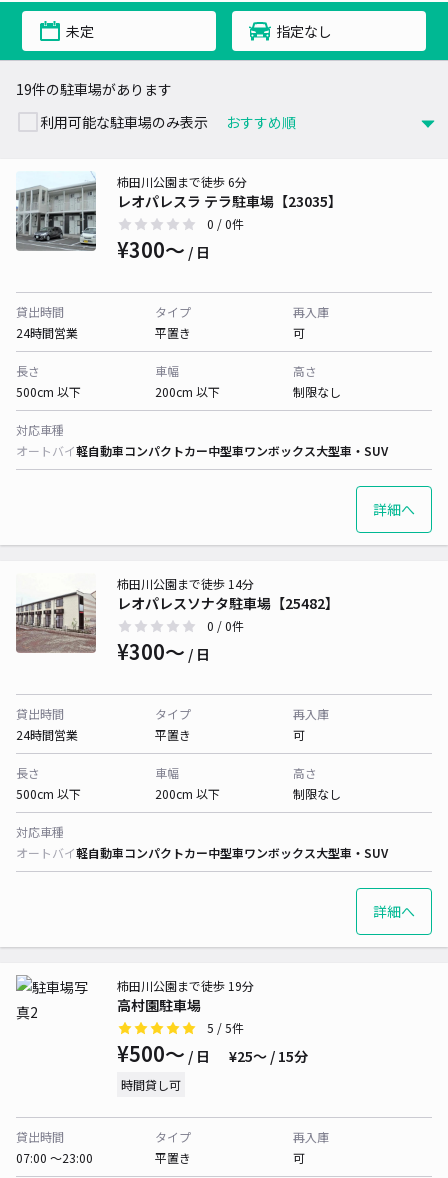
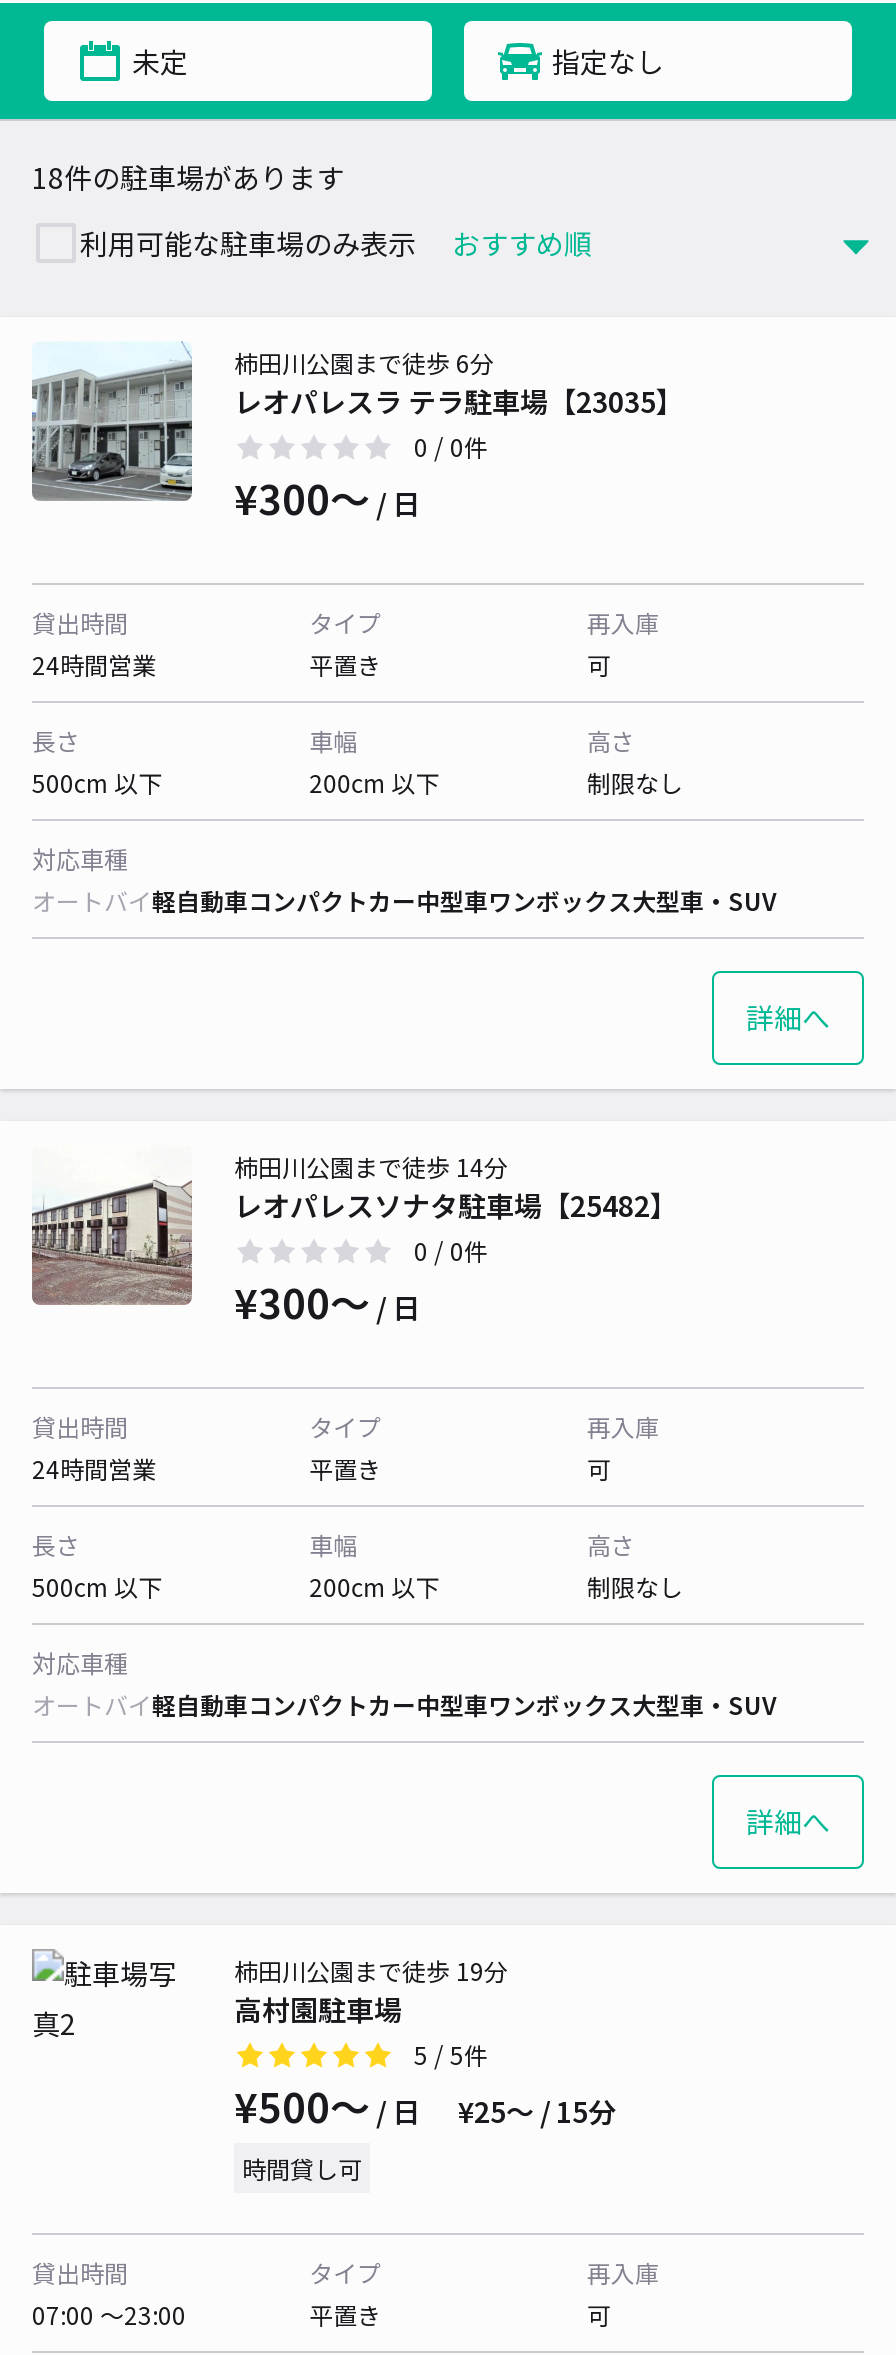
[16,79,172,99] 19件の駐車場があります -> [32,157,344,197] 18件の駐車場があります

